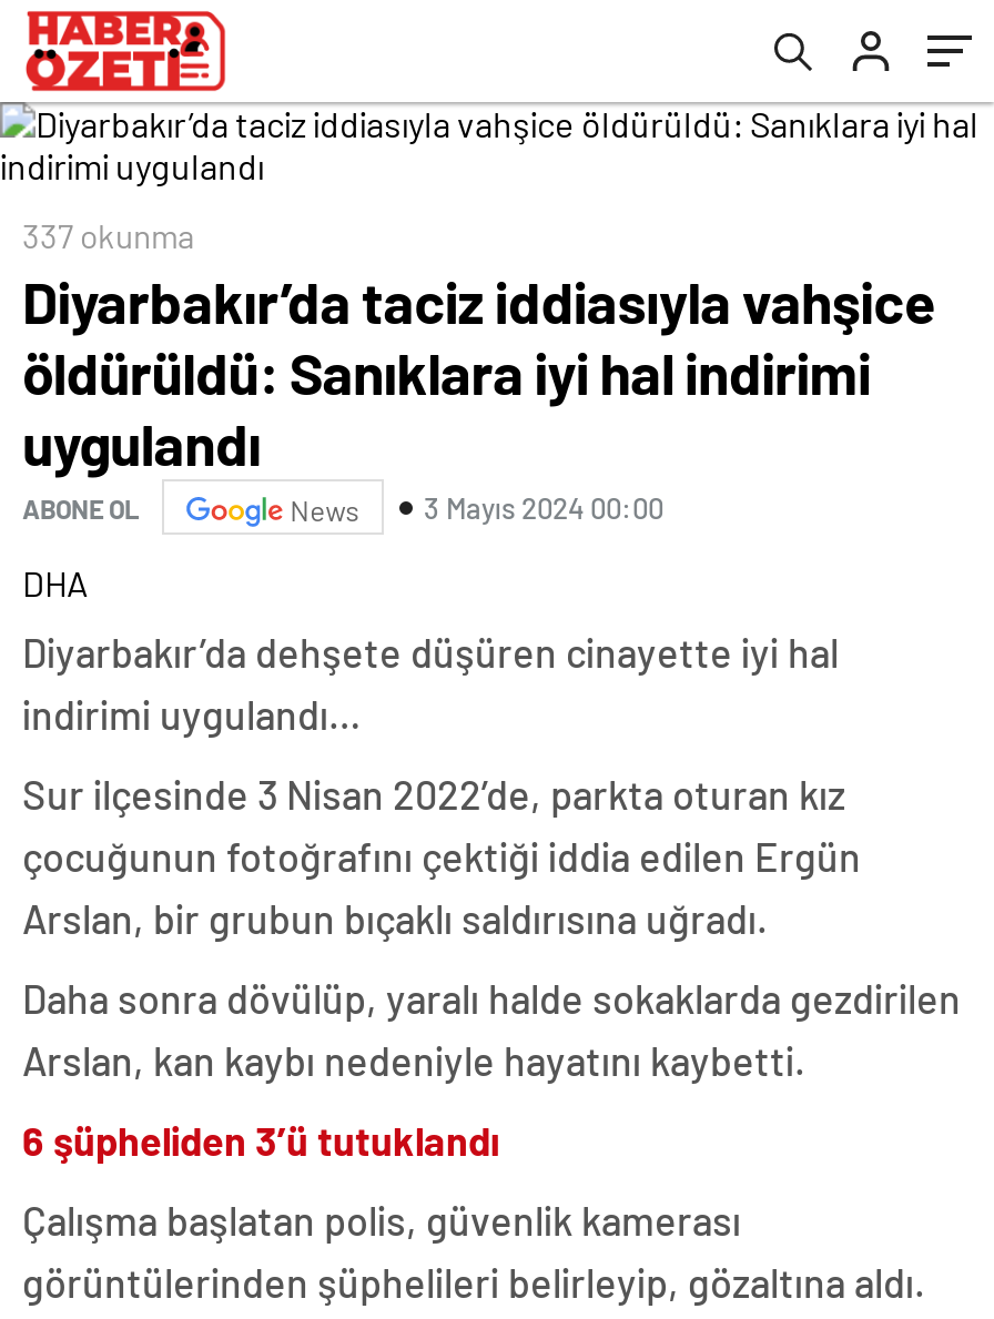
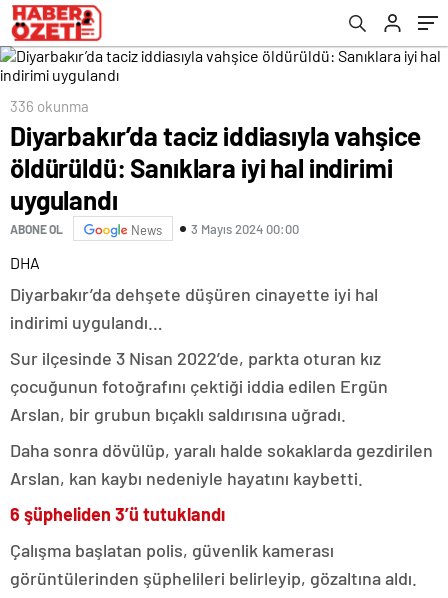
[22,215,195,255] 337 okunma -> [10,97,89,115] 336 okunma

